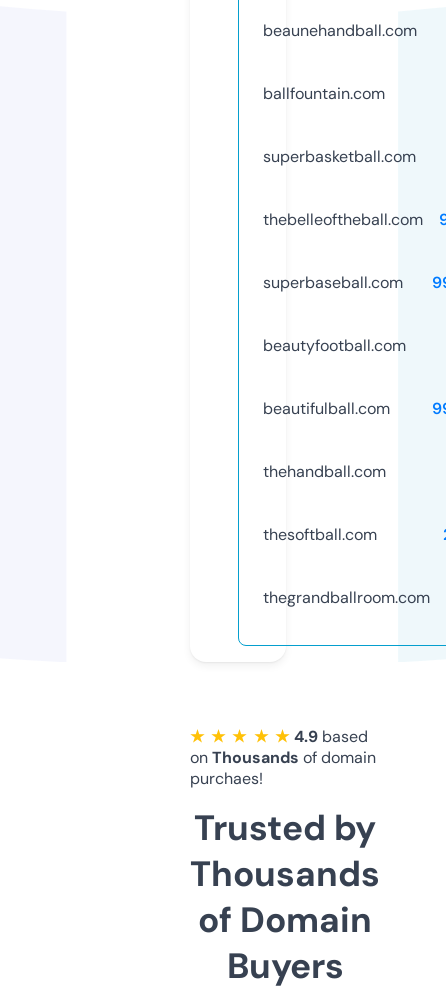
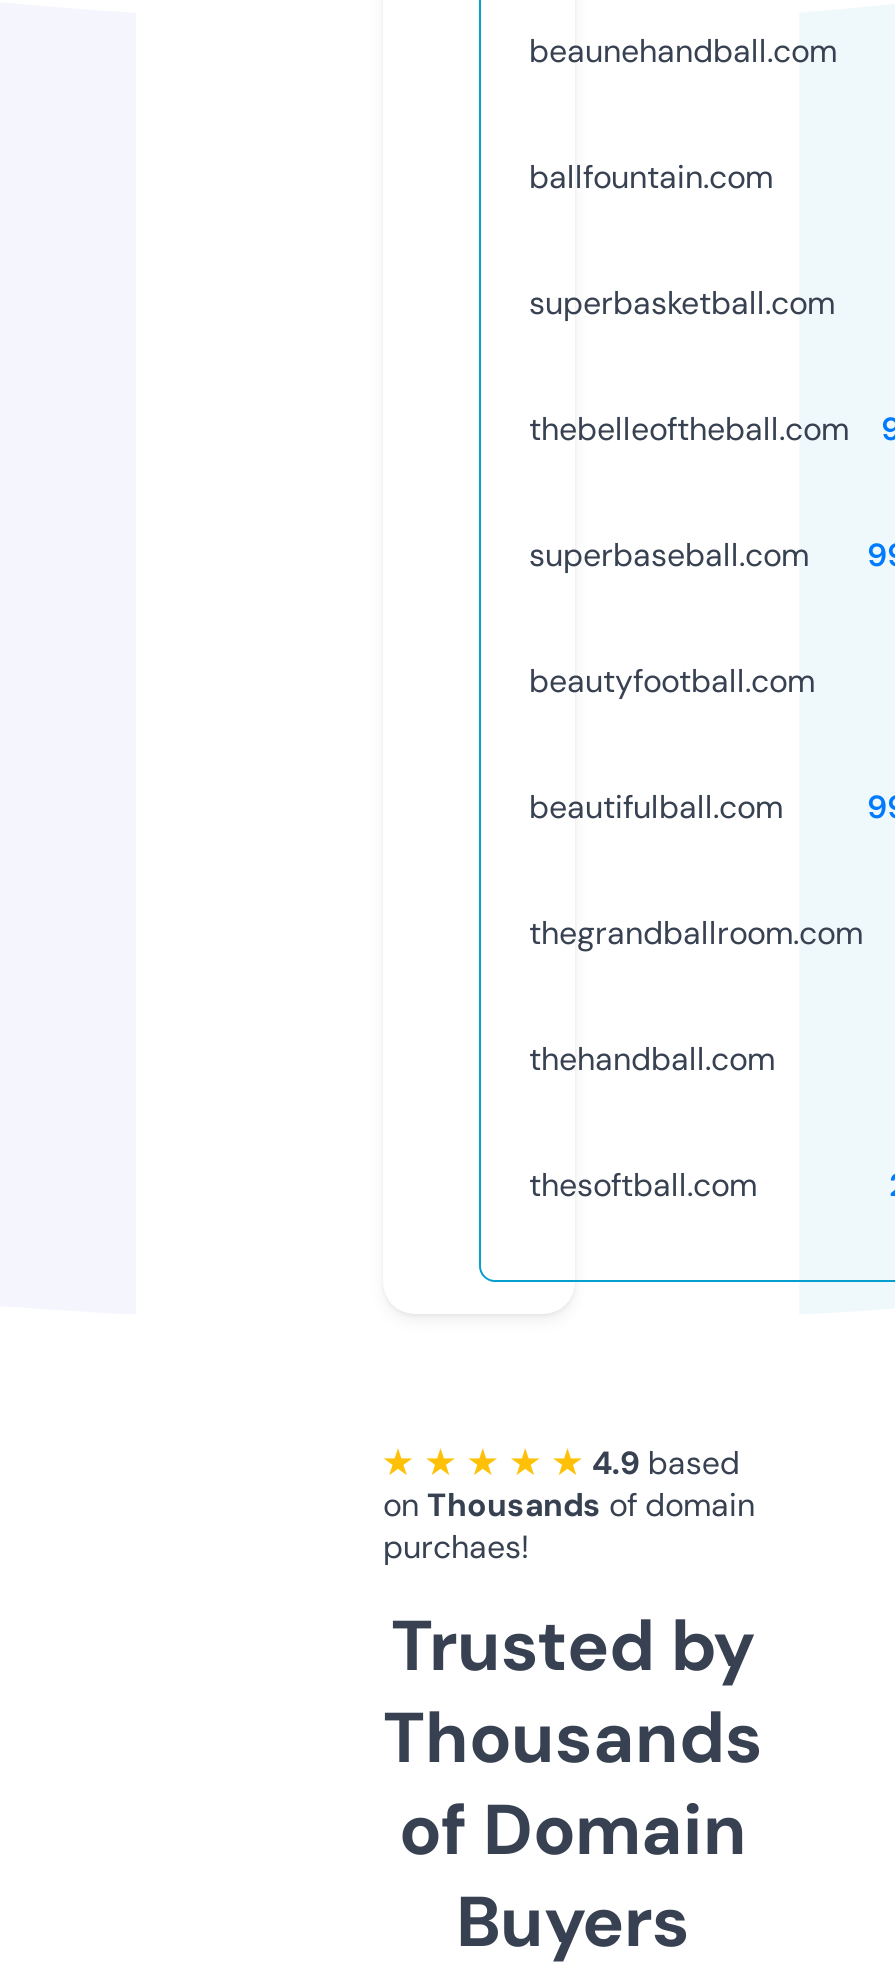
moved [263,461,386,545] -> [529,1038,775,1206]: thehandball.com | thesoftball.com
moved [263,587,430,608] -> [529,912,863,954]: thegrandballroom.com

